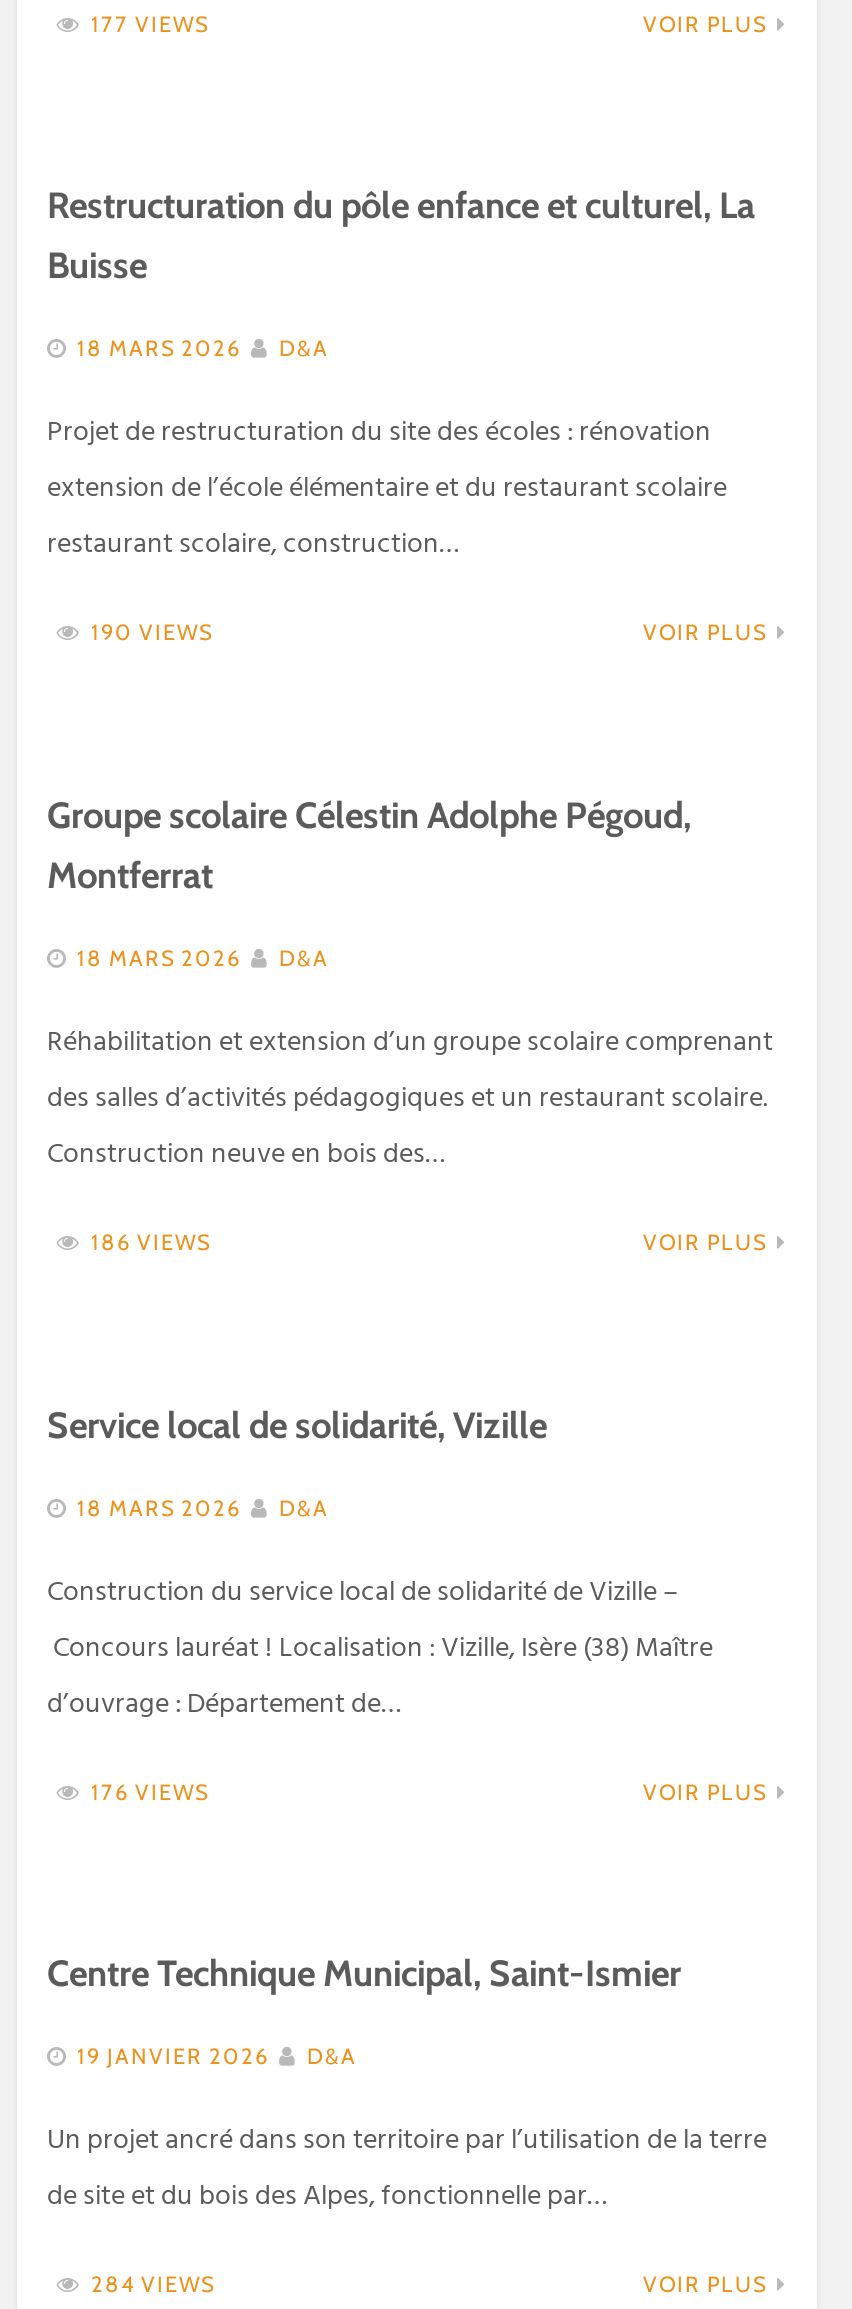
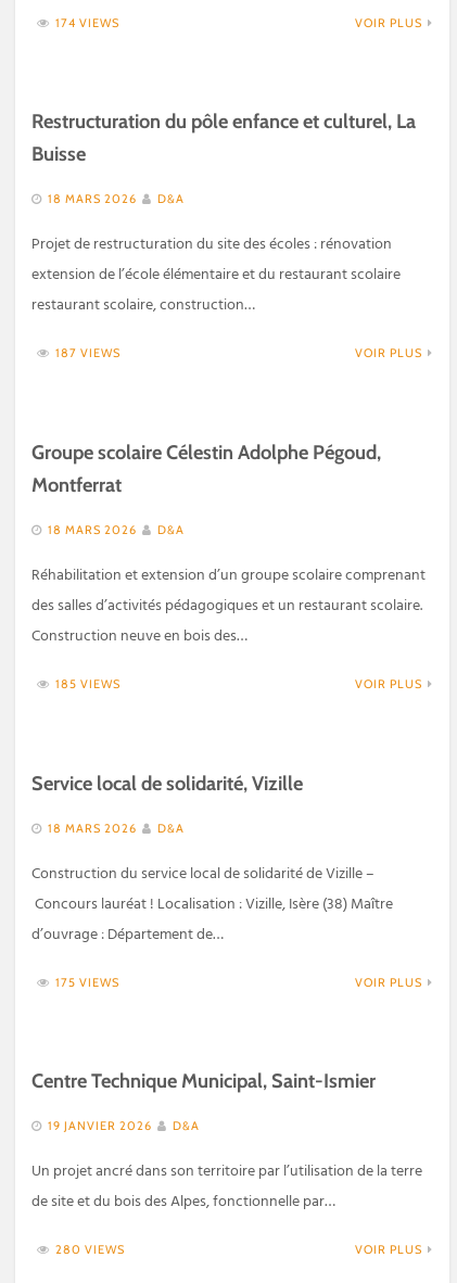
[91,10,209,38] 177 VIEWS -> [55,15,119,31] 174 VIEWS
[91,618,213,646] 190 VIEWS -> [55,345,120,361] 187 VIEWS
[91,1228,211,1256] 186 VIEWS -> [55,676,120,692] 185 VIEWS
[91,1778,209,1806] 176 VIEWS -> [55,975,119,990] 175 VIEWS
[91,2270,215,2298] 284 VIEWS -> [55,1242,125,1257] 280 VIEWS

